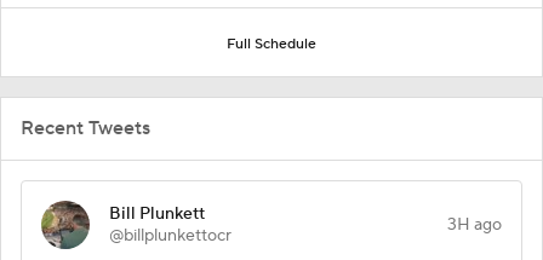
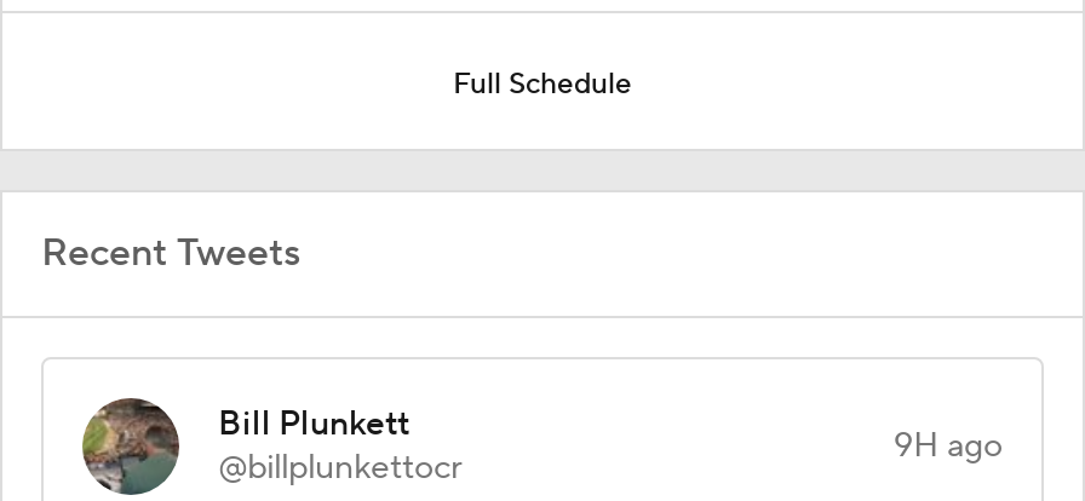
[447,214,502,236] 3H ago -> [894,425,1003,468] 9H ago

